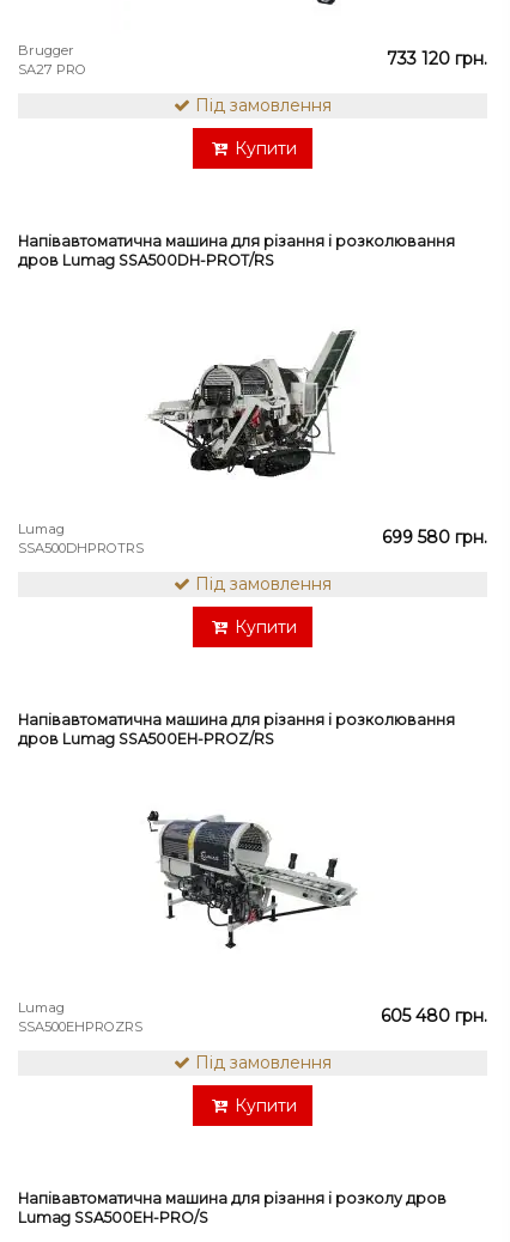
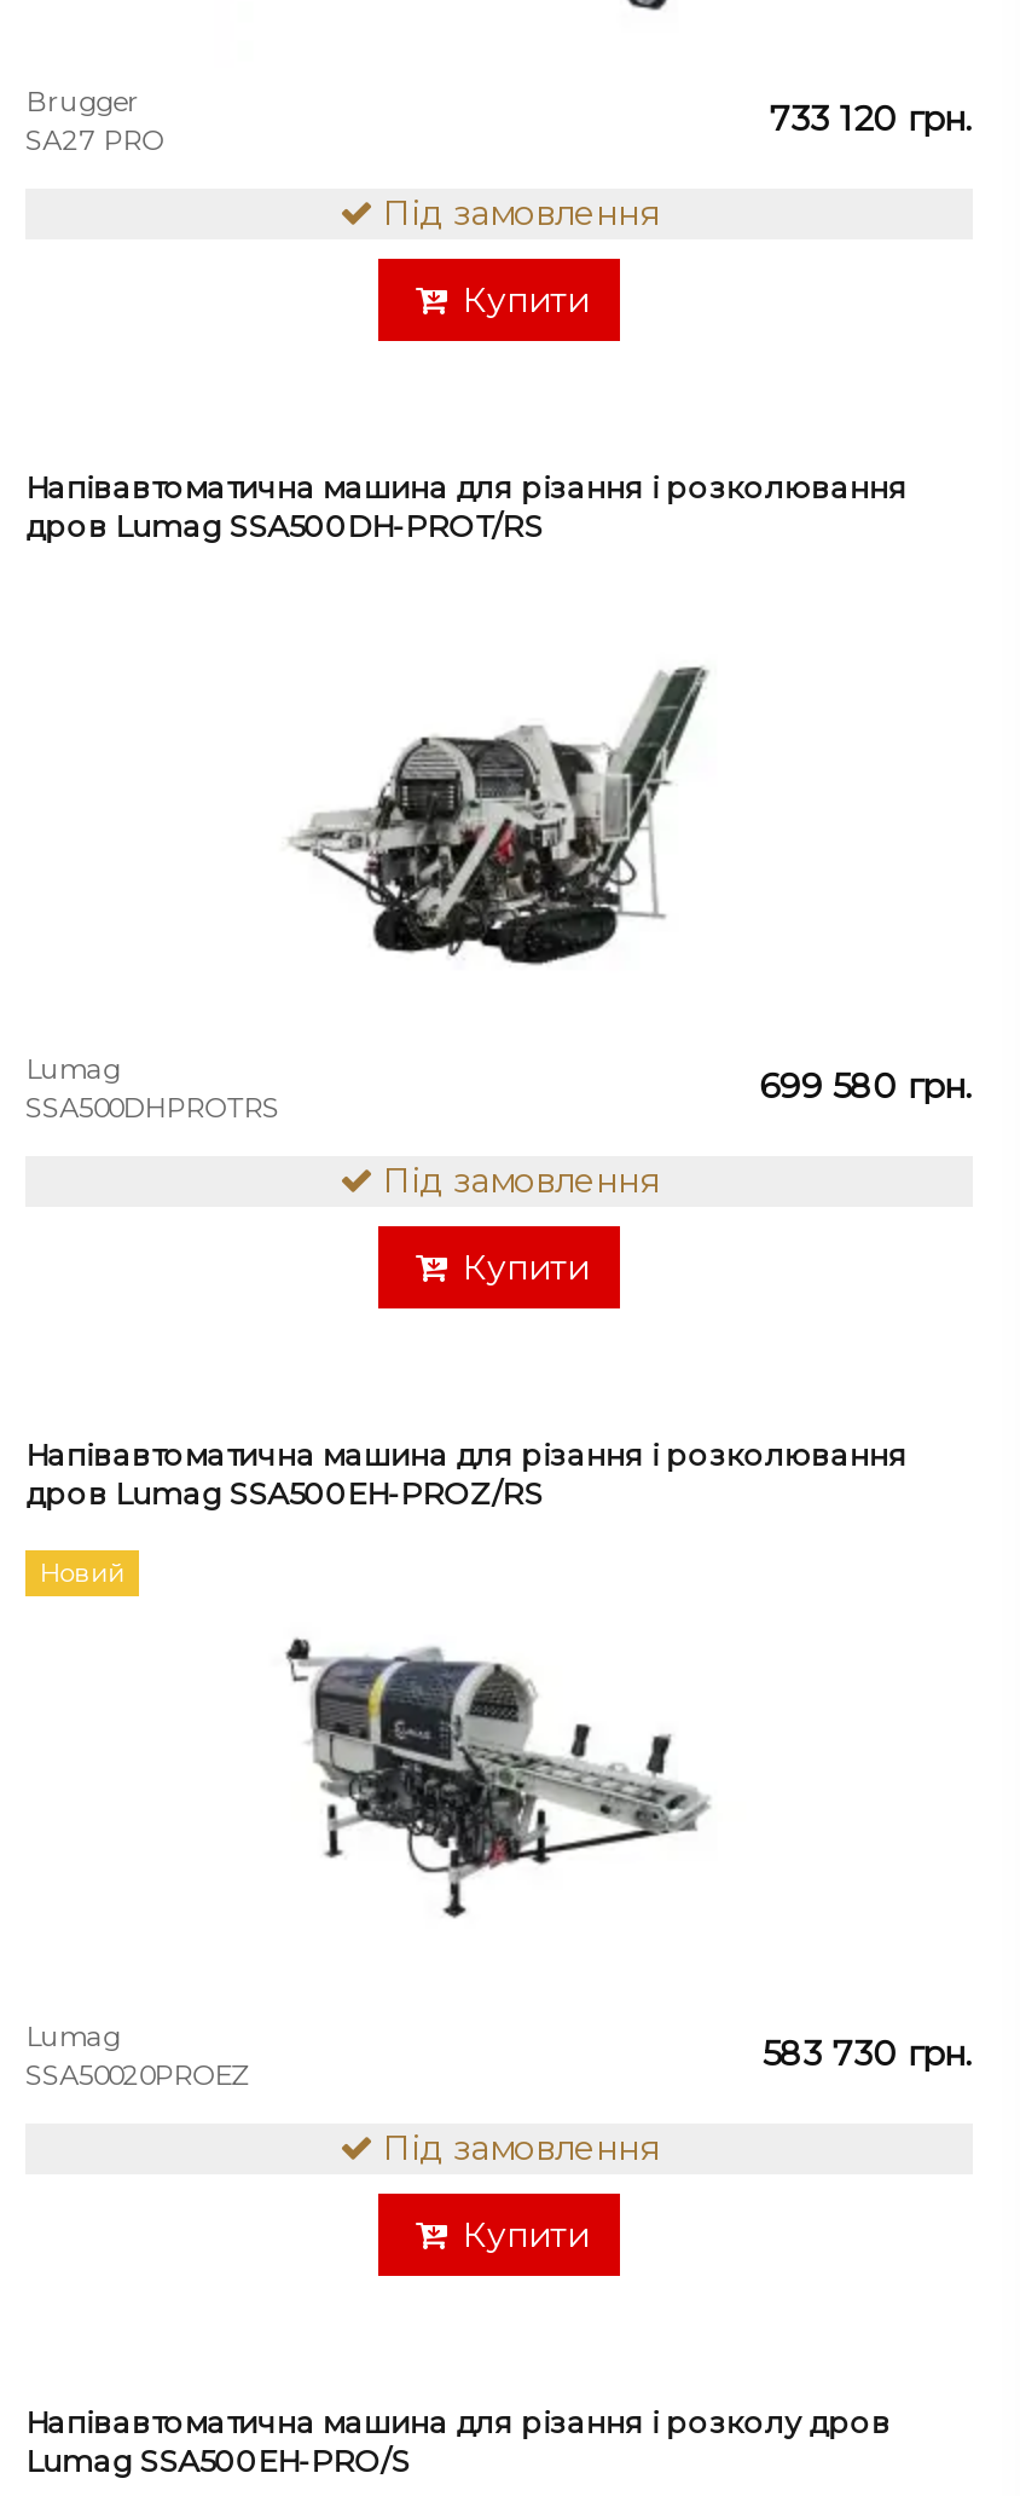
none -> [40,1557,125,1589] Новий
[18,1005,487,1035] SSA500EHPROZRS | 605 480 грн. -> [26,2032,973,2092] SSA50020PROEZ | 583 730 грн.

